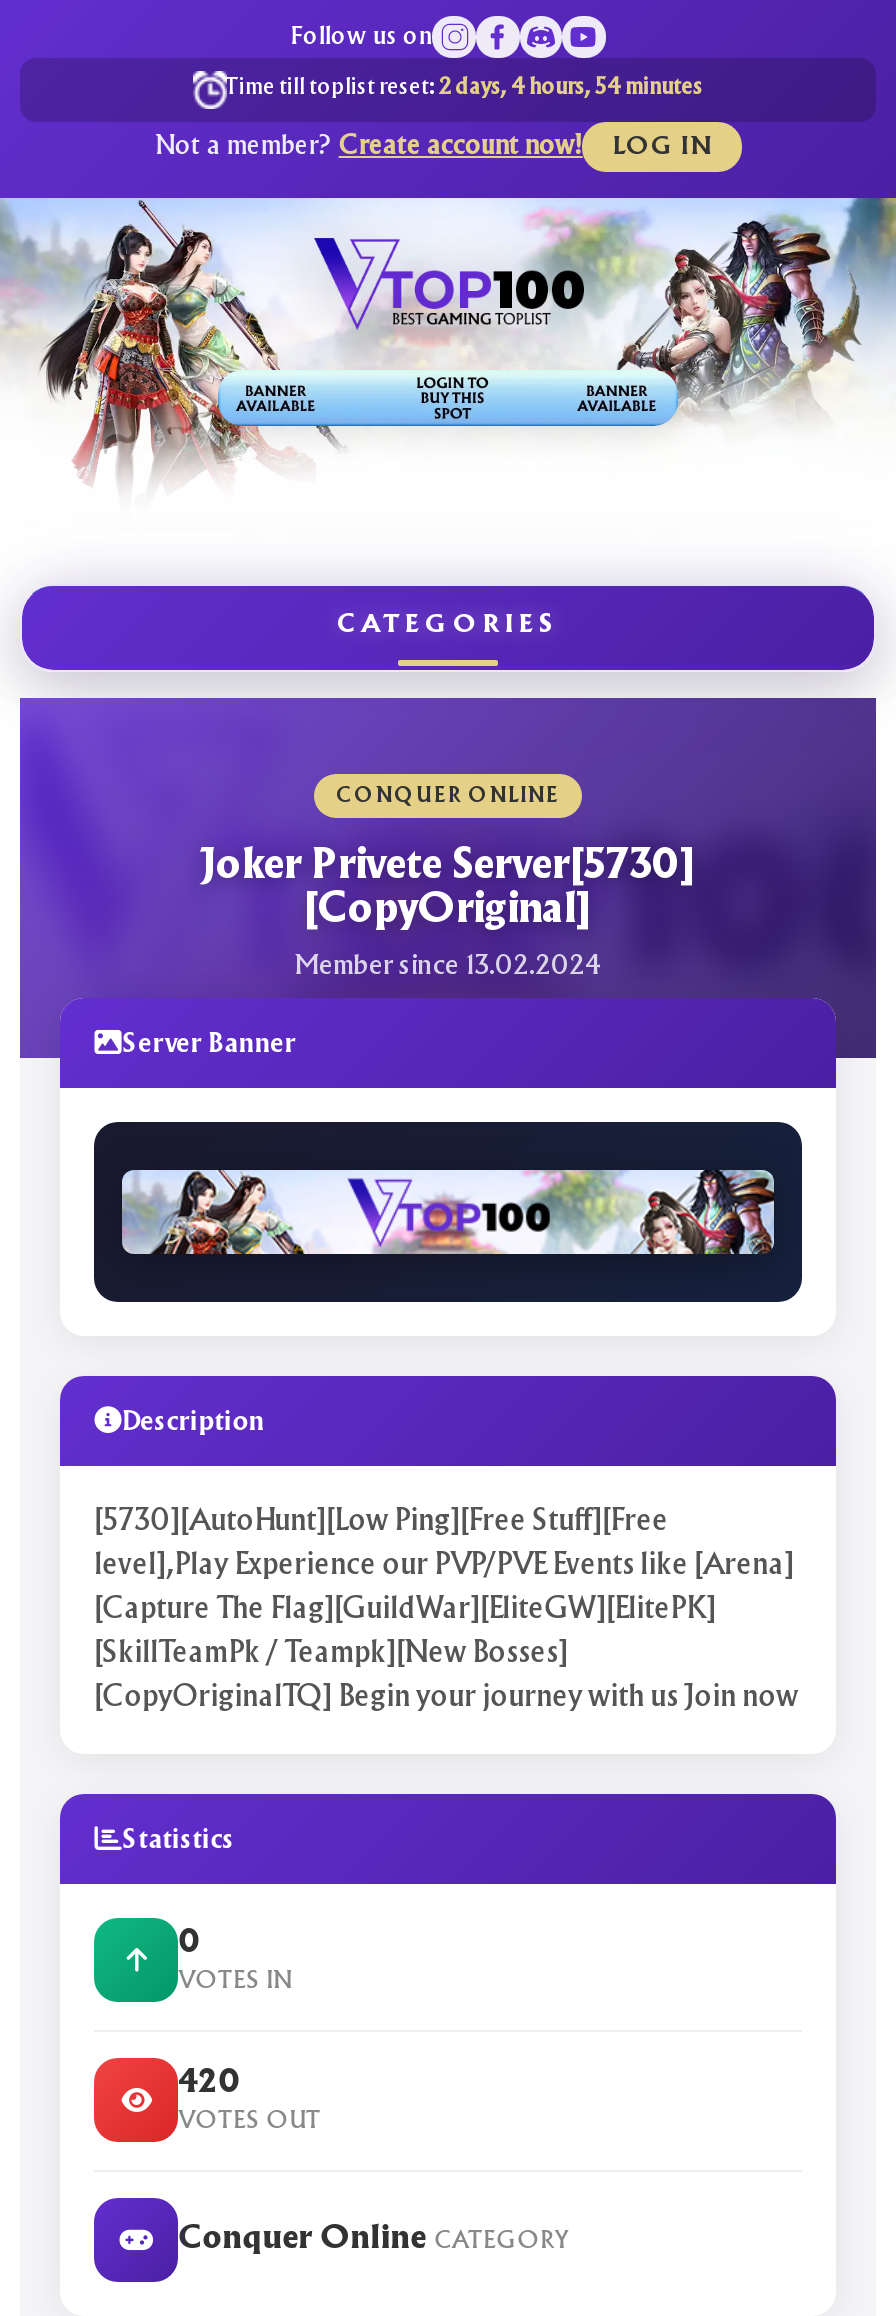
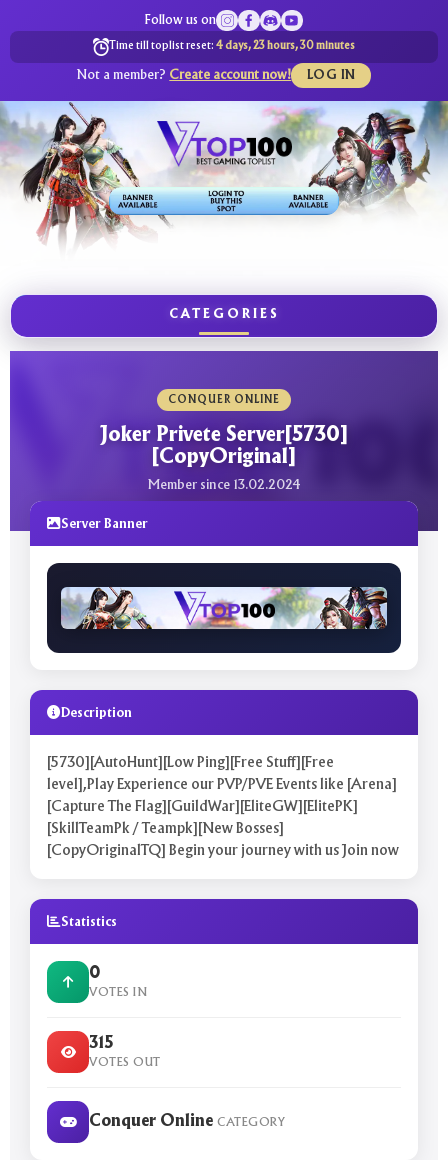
[225,79,703,99] Time till toplist reset: 2 days, 4 hours, 54 minutes -> [109,41,355,51] Time till toplist reset: 4 days, 23 hours, 30 minutes
[178,2068,240,2098] 420 -> [89,1036,113,1051] 315

